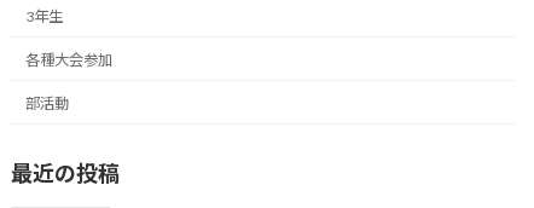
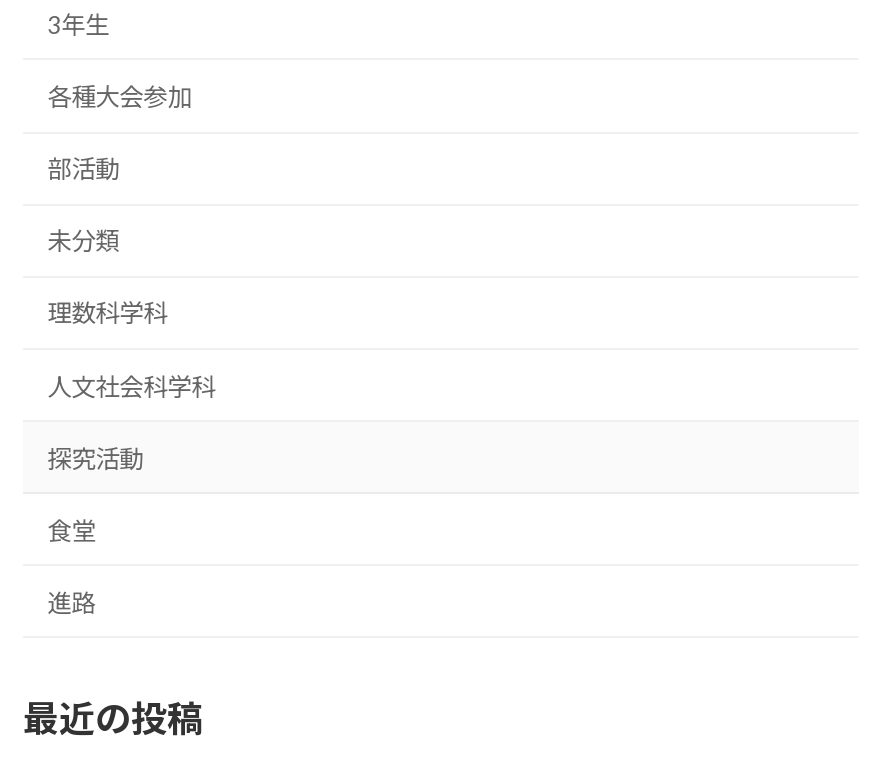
none -> [47,226,215,617] 未分類 | 理数科学科 | 人文社会科学科 | 探究活動 | 食堂 | 進路

